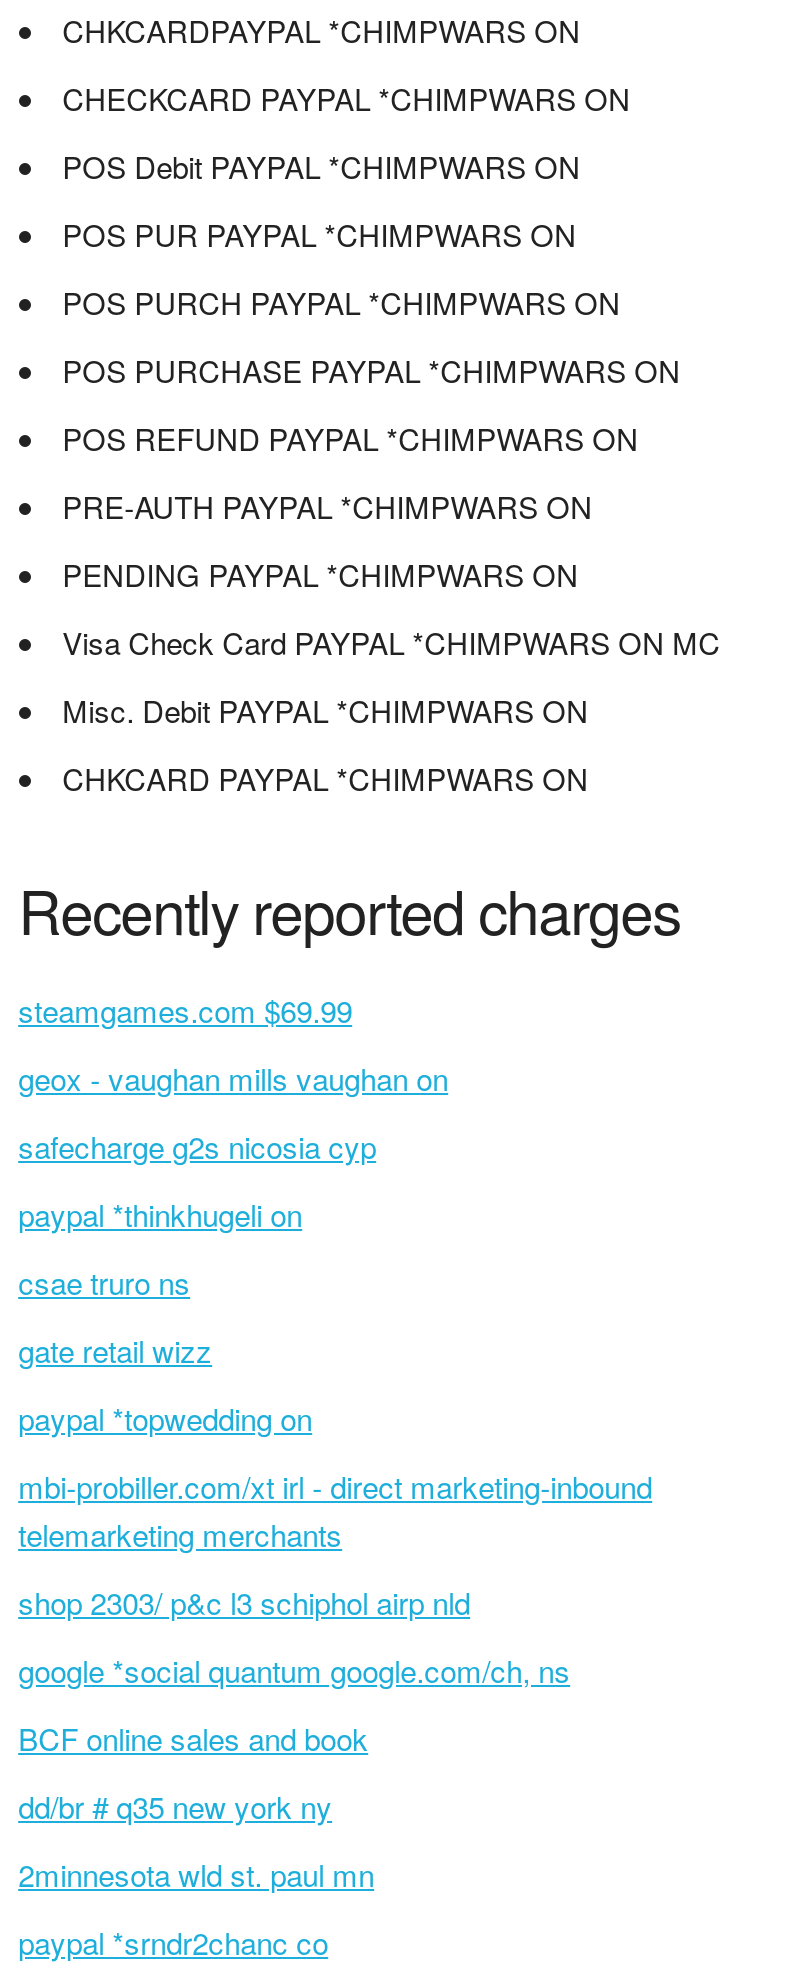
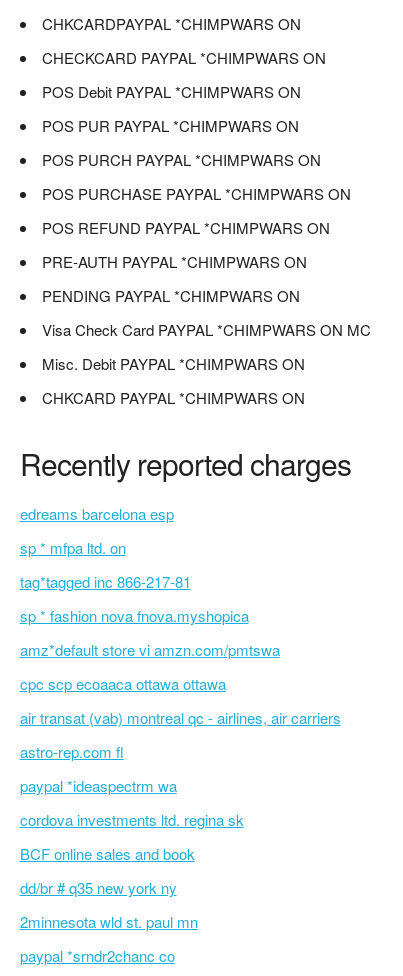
[18,989,352,1031] steamgames.com $69.99 -> [20,503,174,524] edreams barcelona esp
[18,1057,448,1099] geox - vaughan mills vaughan on -> [20,537,126,558] sp * mfpa ltd. on
[18,1125,376,1167] safecharge g2s nicosia cyp -> [20,571,191,592] tag*tagged inc 866-217-81
[18,1193,302,1235] paypal *thinkhugeli on -> [20,605,249,626] sp * fashion nova fnova.myshopica
[18,1261,190,1303] csae truro ns -> [20,639,280,660] amz*default store vi amzn.com/pmtswa
[18,1329,212,1371] gate retail wizz -> [20,673,226,694] cpc scp ecoaaca ottawa ottawa
[18,1397,312,1439] paypal *topwedding on -> [20,707,341,728] air transat (vab) montreal qc - airlines, air carriers
[18,1465,652,1555] mbi-probiller.com/xt irl - direct marketing-inbound | telemarketing merchants -> [20,741,124,762] astro-rep.com fl
[18,1581,470,1623] shop 2303/ p&c l3 schiphol airp nld -> [20,775,177,796] paypal *ideaspectrm wa
[18,1649,570,1691] google *social quantum google.com/ch, ns -> [20,809,244,830] cordova investments ltd. regina sk

